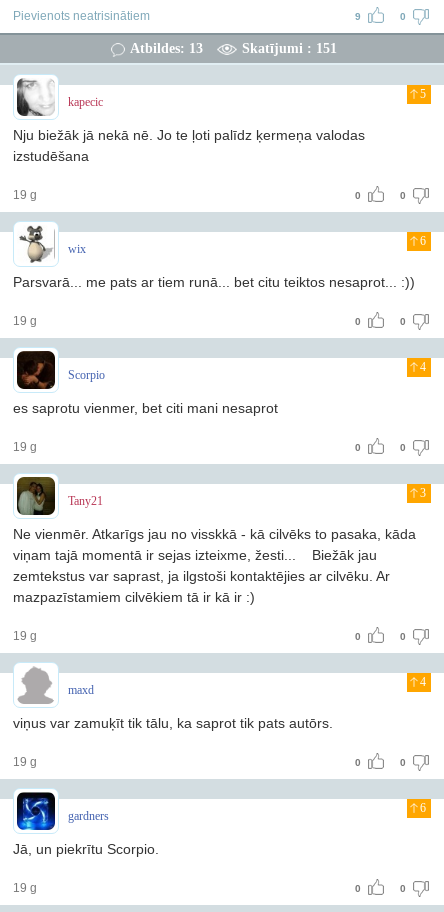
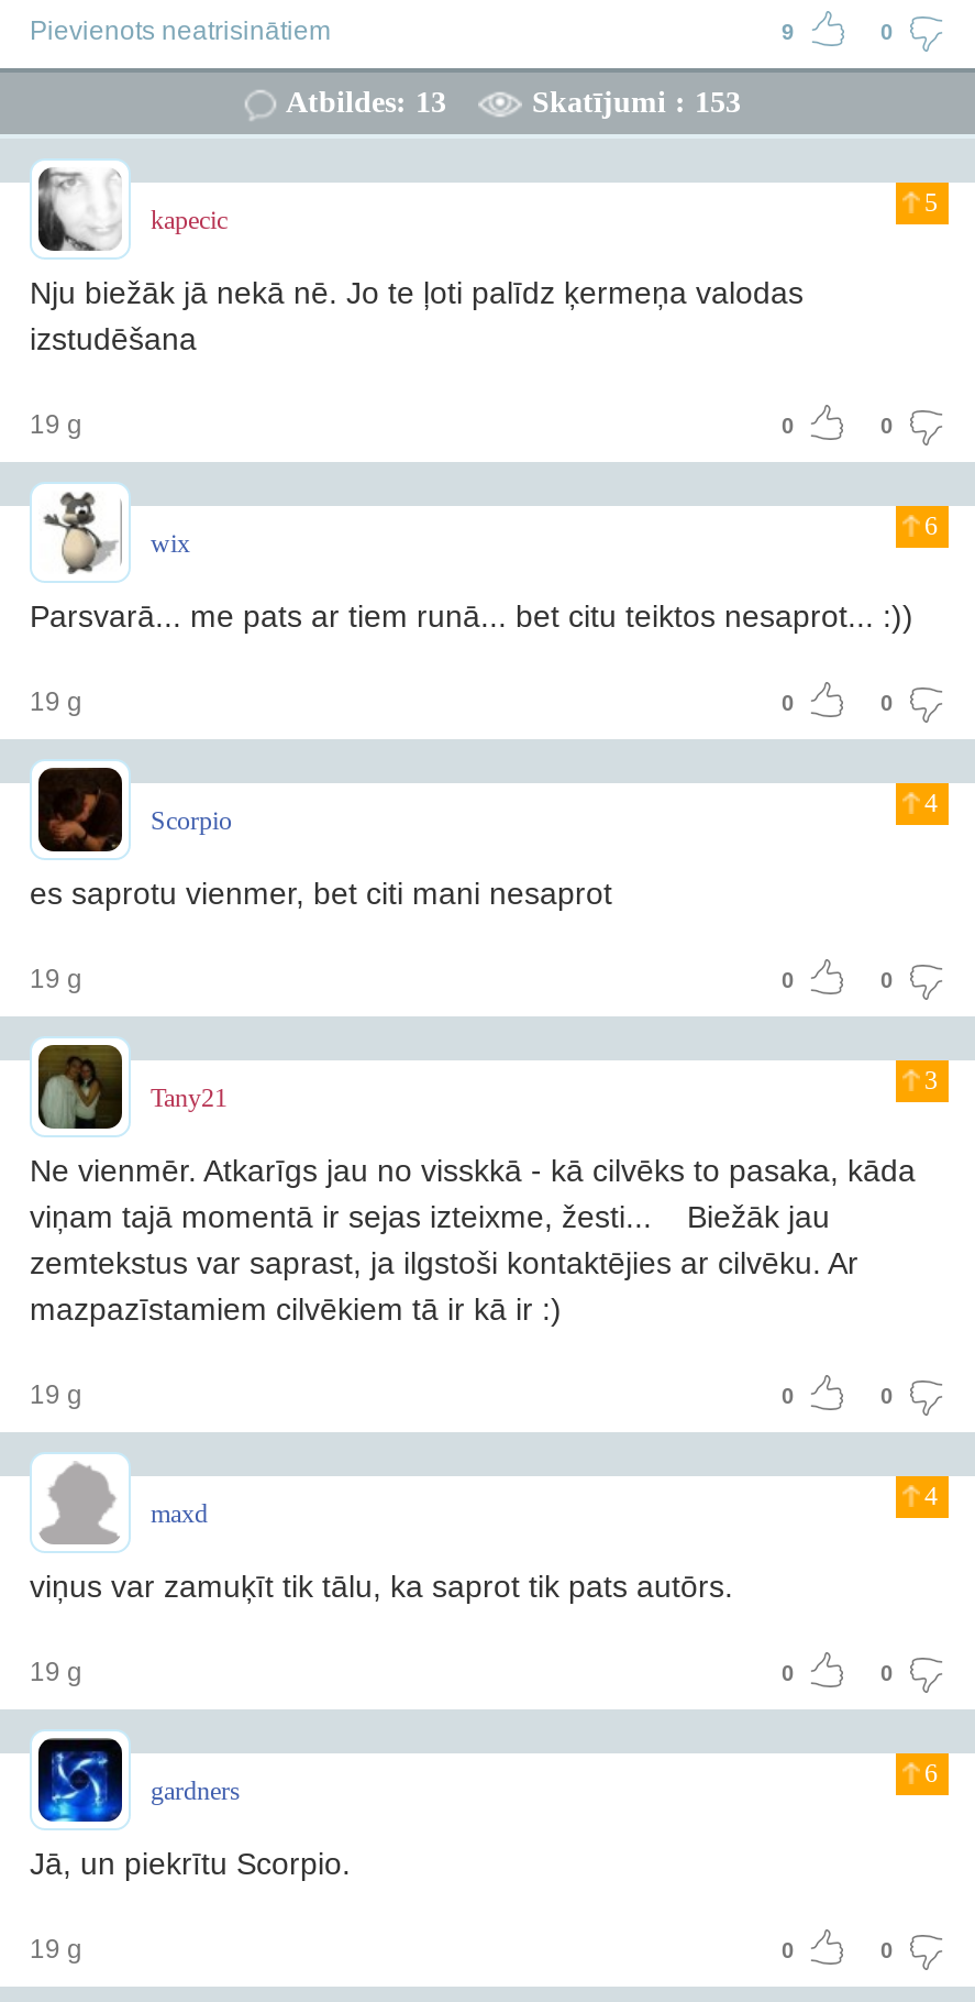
[241,41,336,56] Skatījumi : 151 -> [532,86,741,119] Skatījumi : 153

